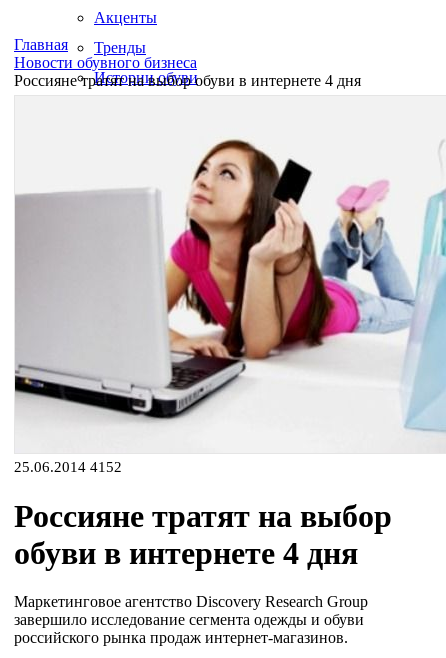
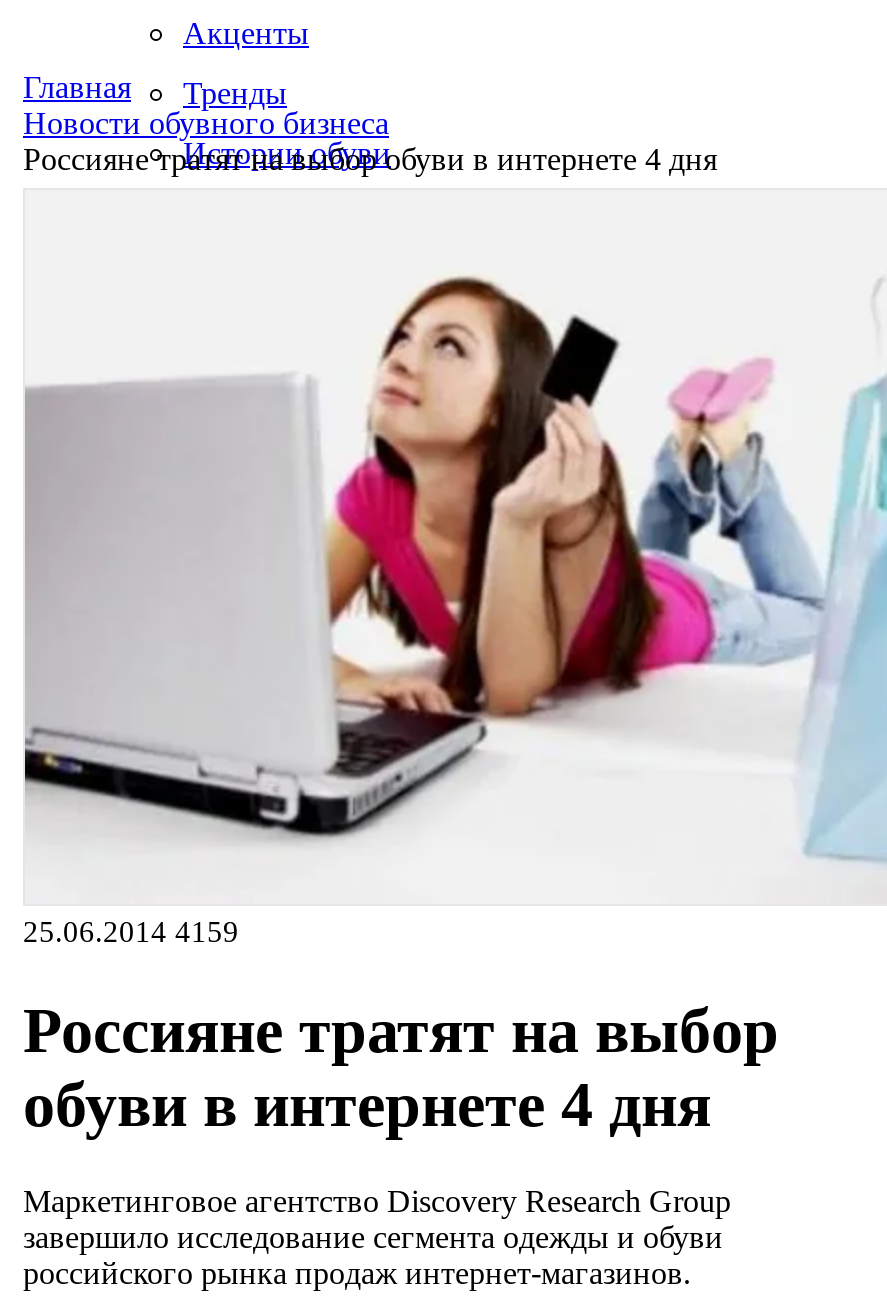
[14,459,122,475] 25.06.2014 4152 -> [23,917,239,949] 25.06.2014 4159

